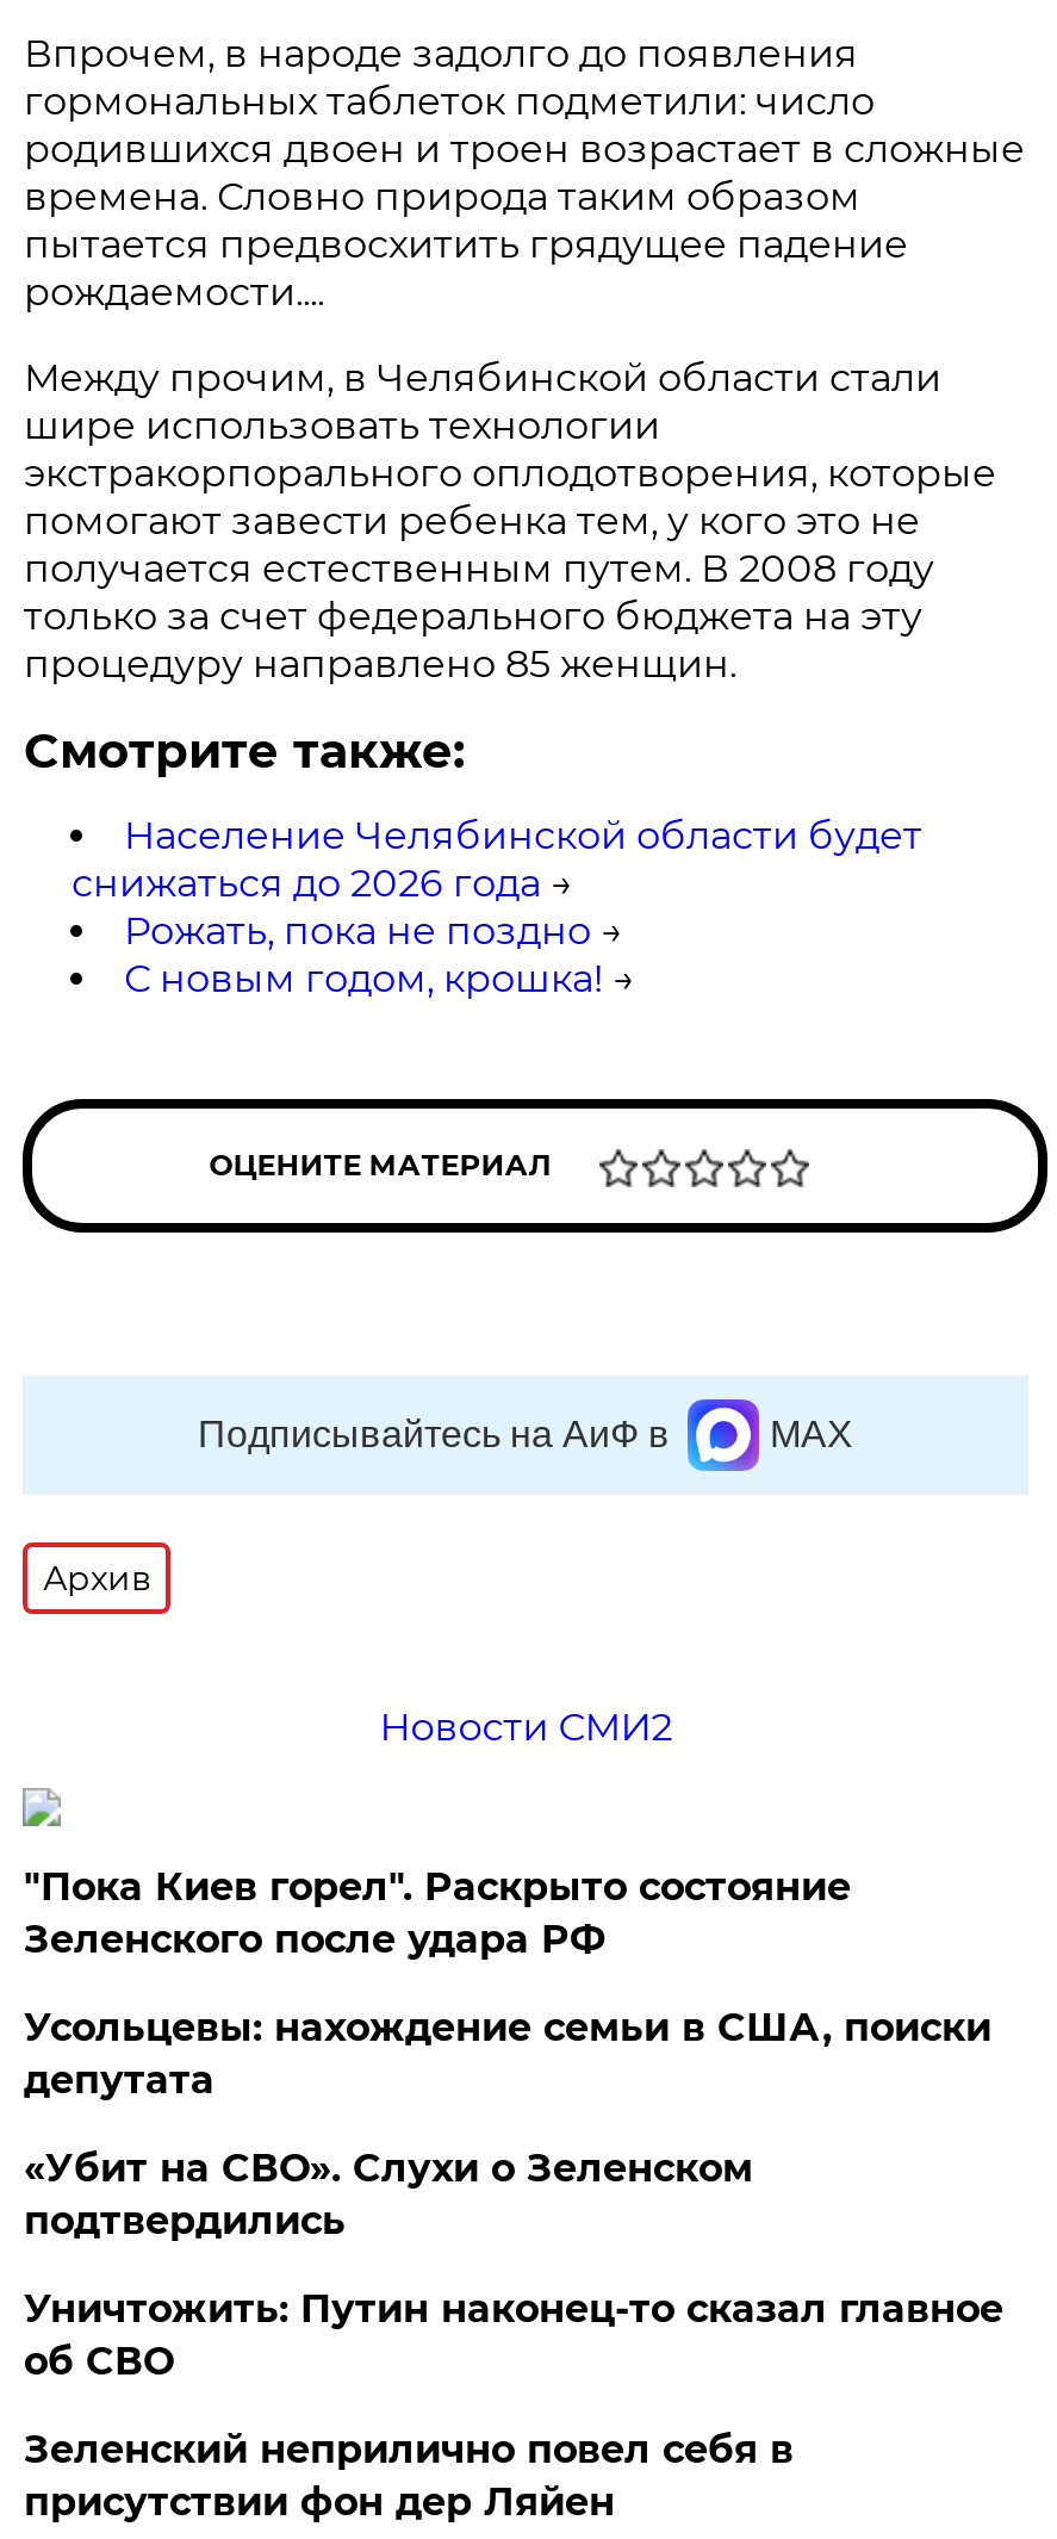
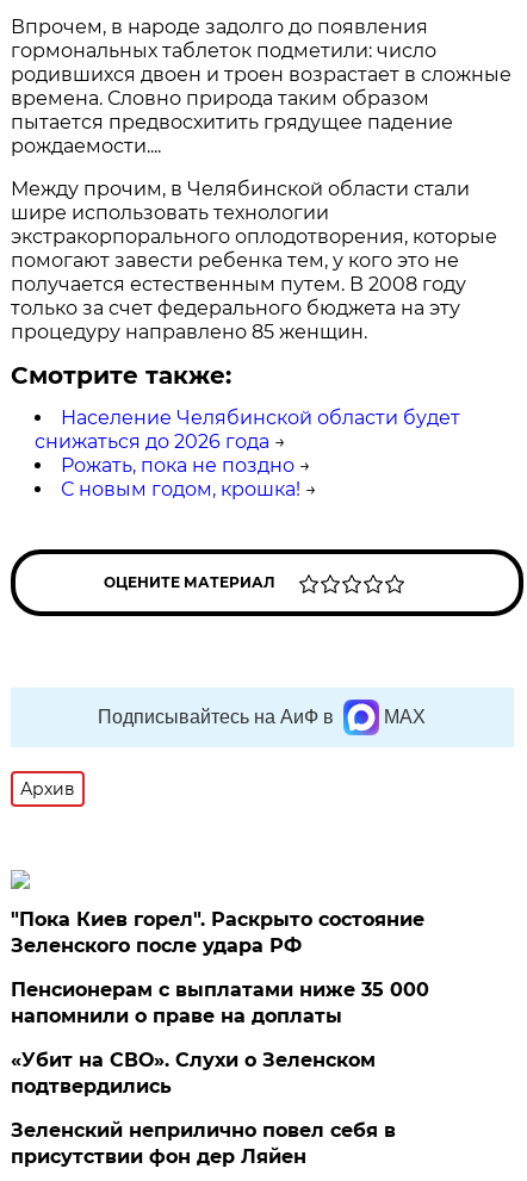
[379,1705,673,1750] Новости СМИ2 -> none
[24,2005,991,2103] Усольцевы: нахождение семьи в США, поиски | депутата -> [11,978,430,1027] Пенсионерам с выплатами ниже 35 000 | напомнили о праве на доплаты
[24,2286,1003,2384] Уничтожить: Путин наконец-то сказал главное | об СВО -> none

